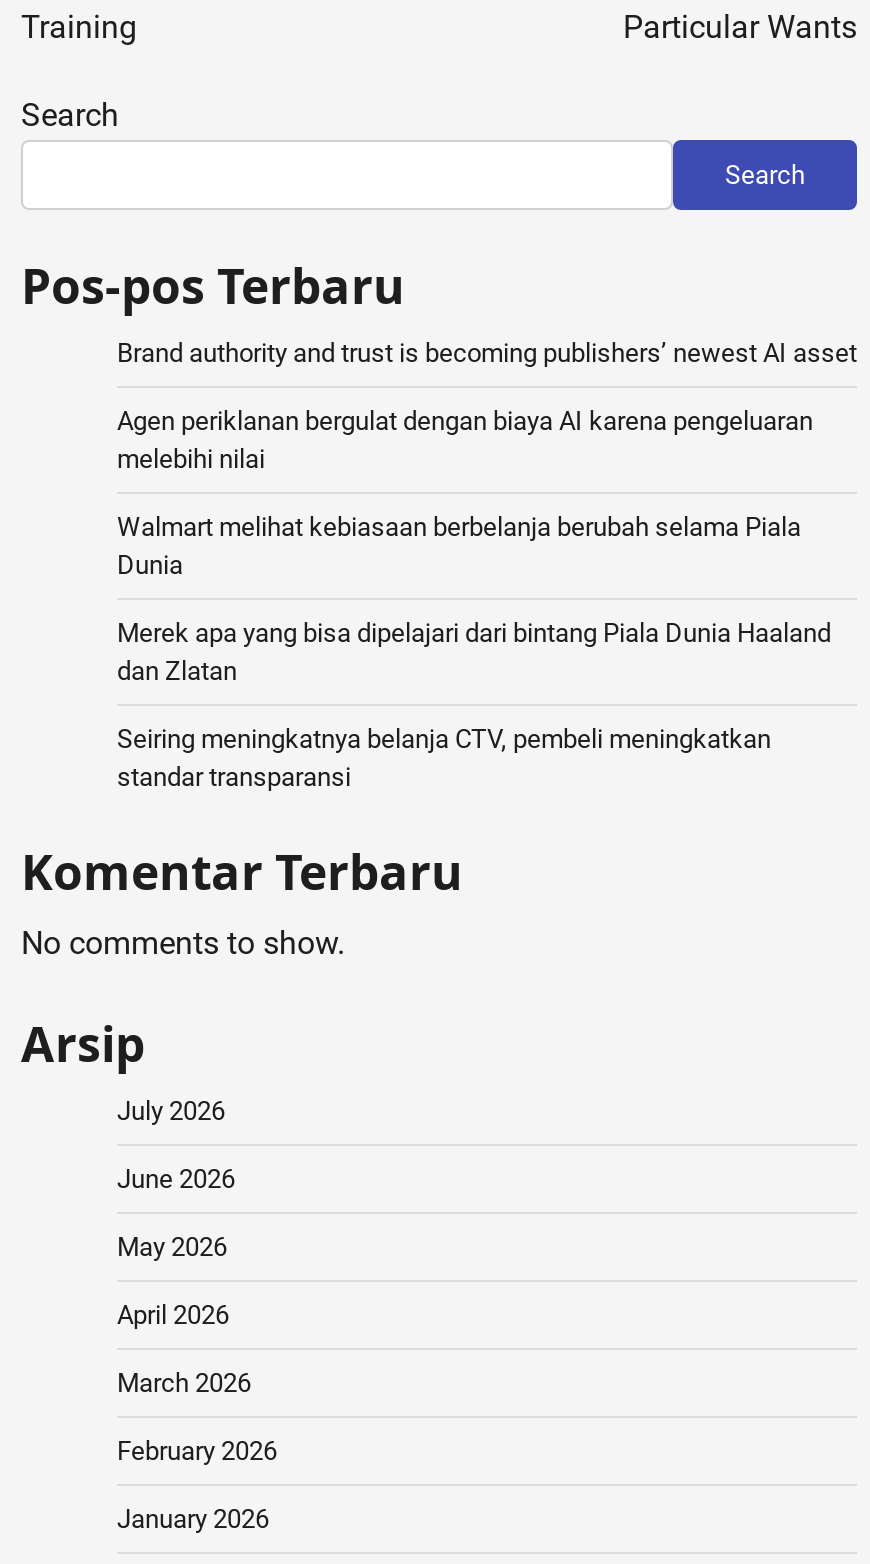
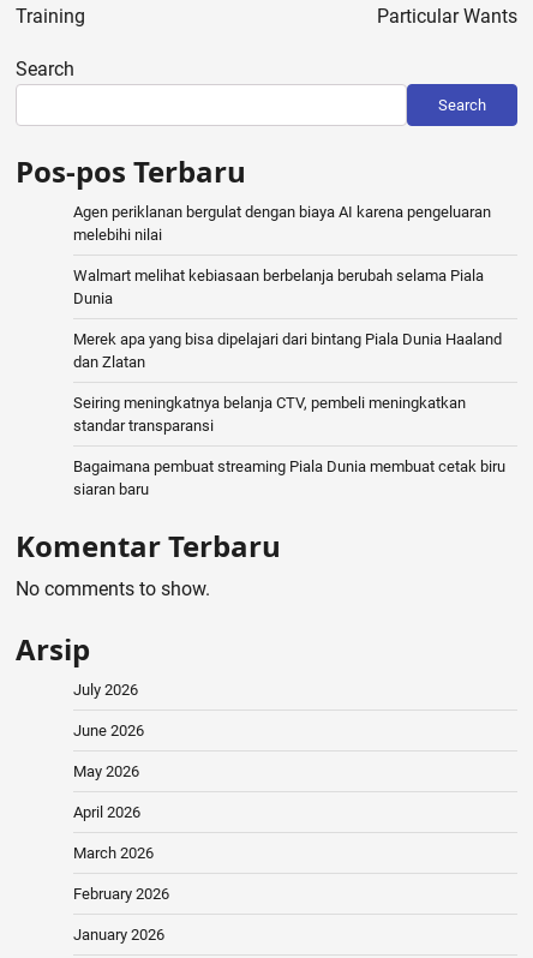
[117,338,857,368] Brand authority and trust is becoming publishers’ newest AI asset -> none
moved [117,406,831,792] -> [73,203,502,435]: Agen periklanan bergulat dengan biaya AI karena pengeluaran | melebihi nilai | Walmart melihat kebiasaan berbelanja berubah selama Piala | Dunia | Merek apa yang bisa dipelajari dari bintang Piala Dunia Haaland | dan Zlatan | Seiring meningkatnya belanja CTV, pembeli meningkatkan | standar transparansi
none -> [73,457,505,498] Bagaimana pembuat streaming Piala Dunia membuat cetak biru | siaran baru

